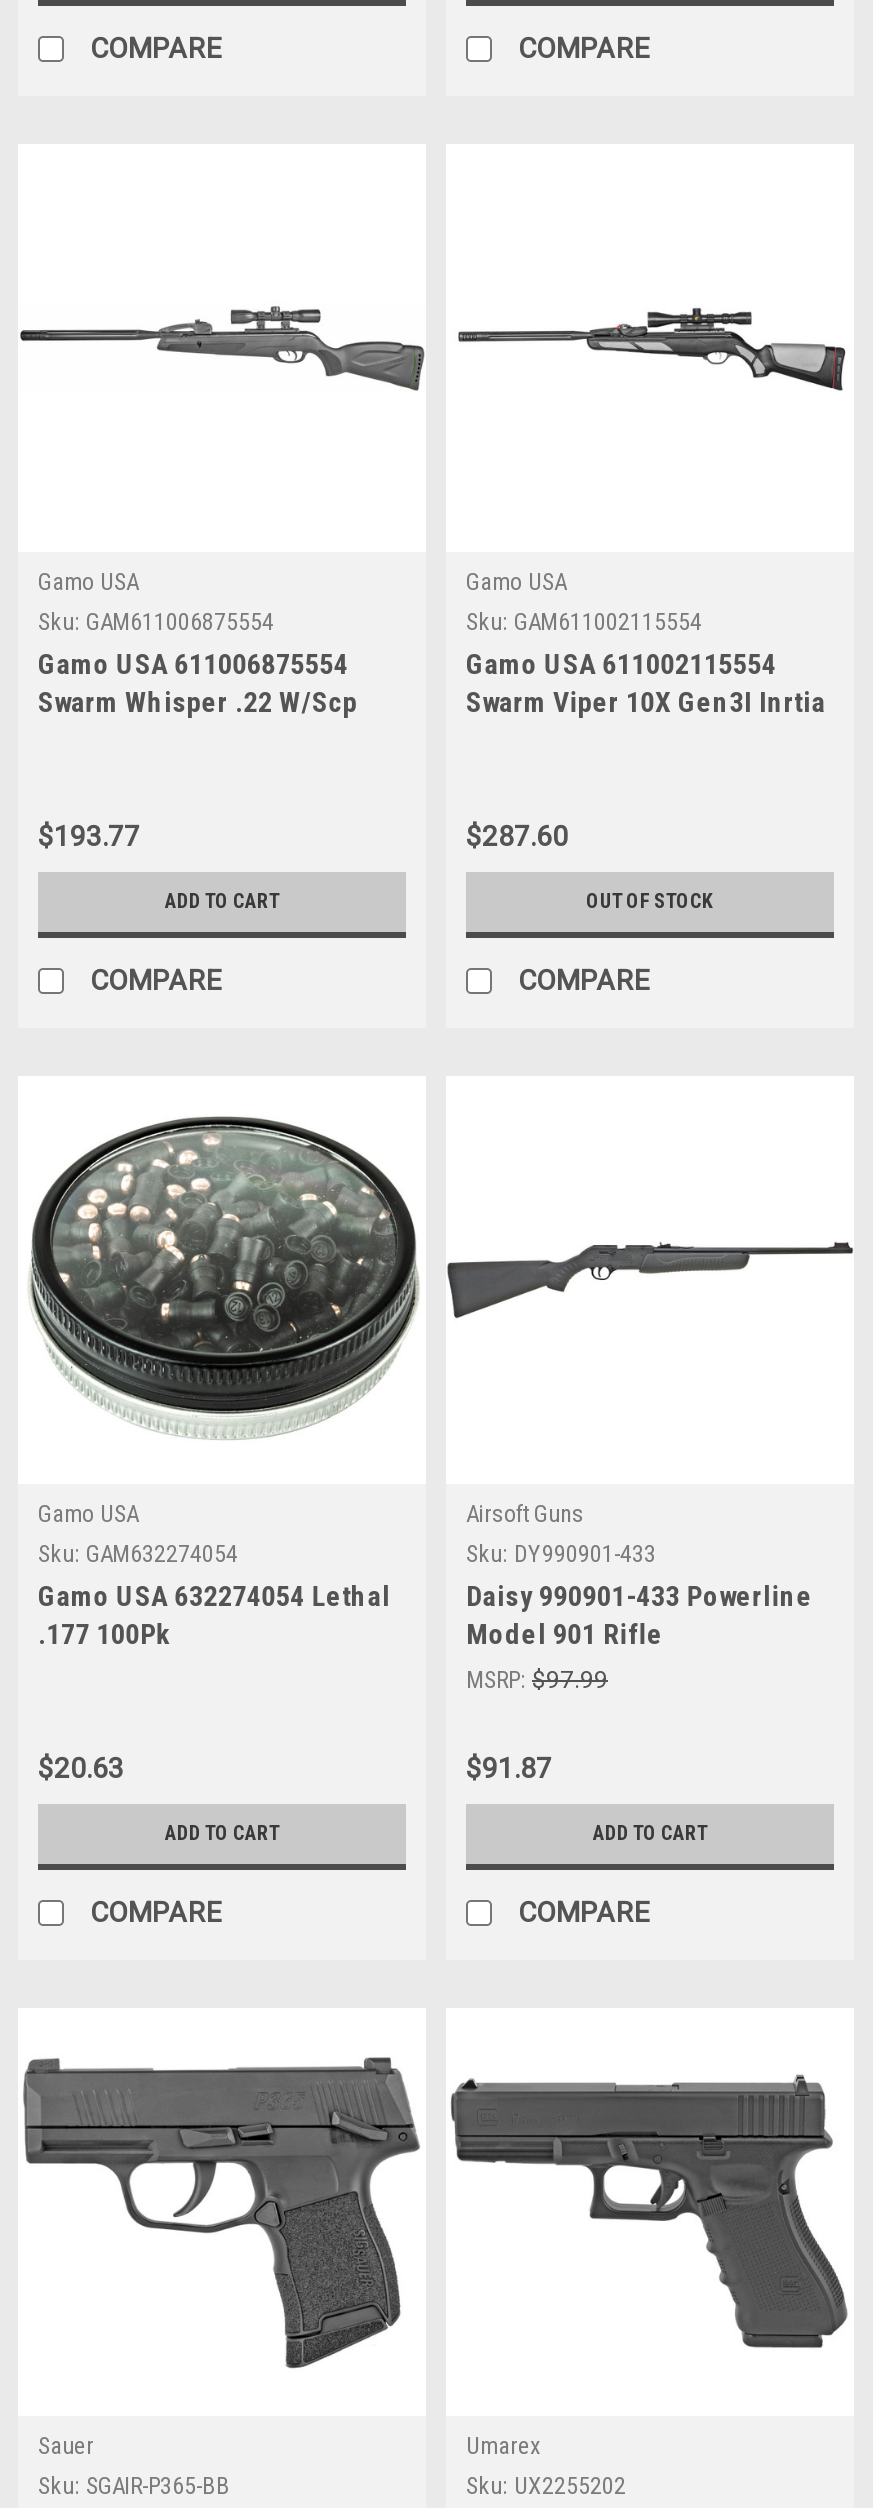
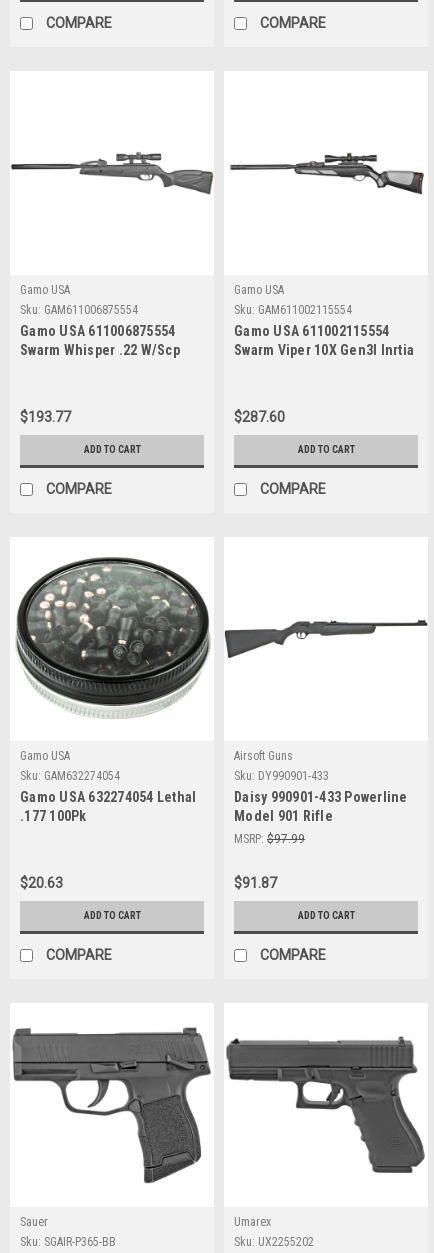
[586,891,714,913] OUT OF STOCK -> [297,444,354,455] ADD TO CART

